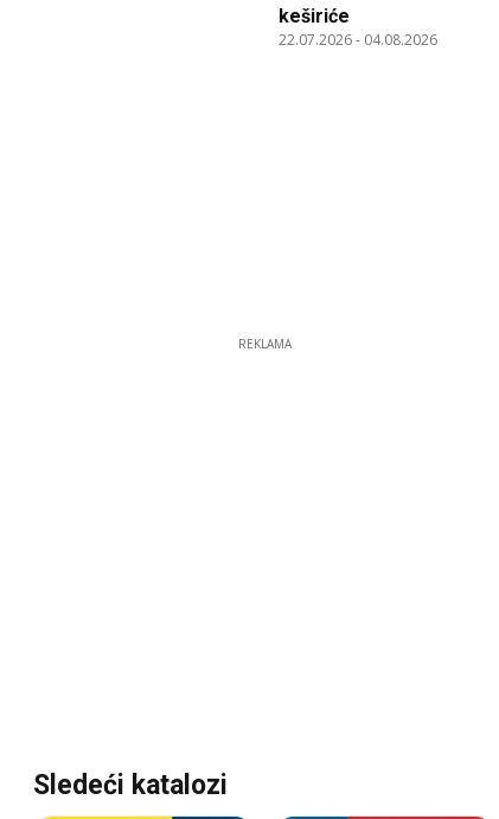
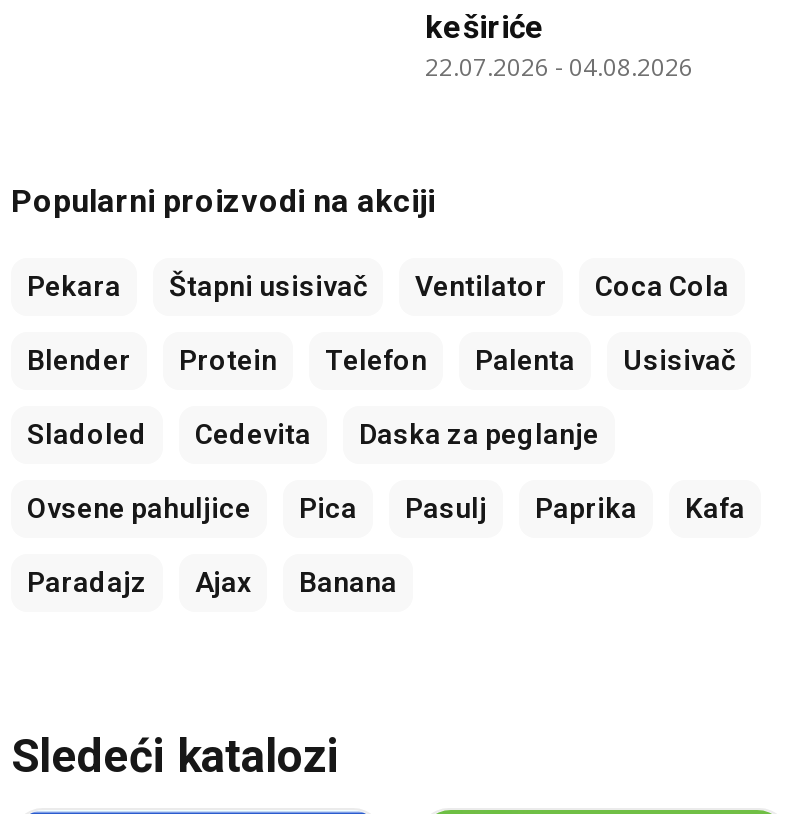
[238,335,291,352] REKLAMA -> [11,181,745,597] Popularni proizvodi na akciji | Pekara | Štapni usisivač | Ventilator | Coca Cola | Blender | Protein | Telefon | Palenta | Usisivač | Sladoled | Cedevita | Daska za peglanje | Ovsene pahuljice | Pica | Pasulj | Paprika | Kafa | Paradajz | Ajax | Banana

